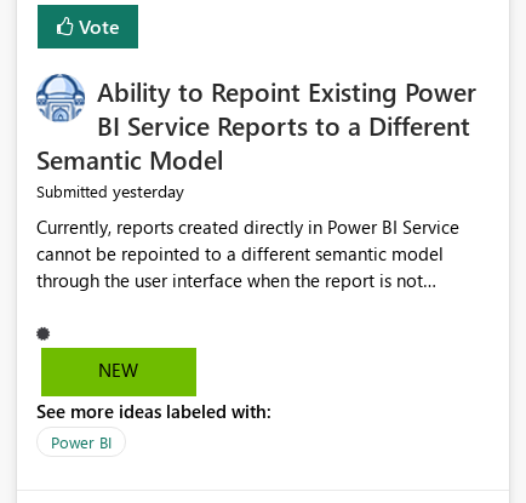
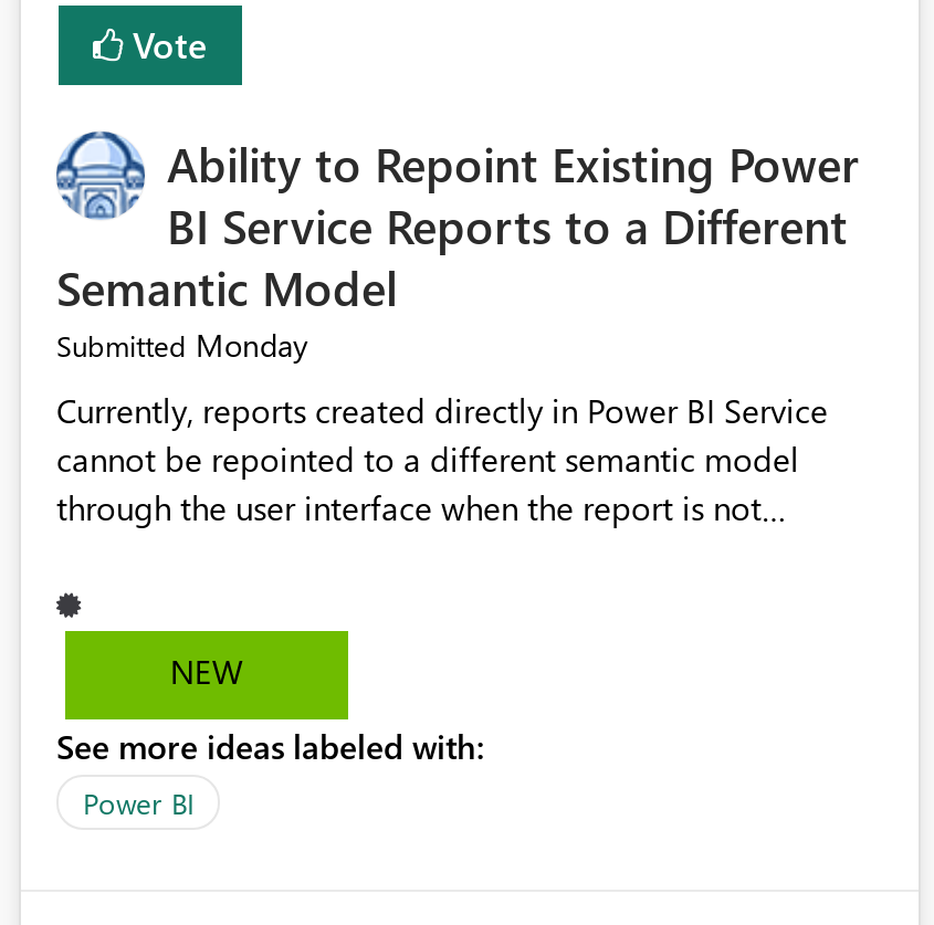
[36,180,184,203] Submitted yesterday -> [56,325,308,367] Submitted Monday

